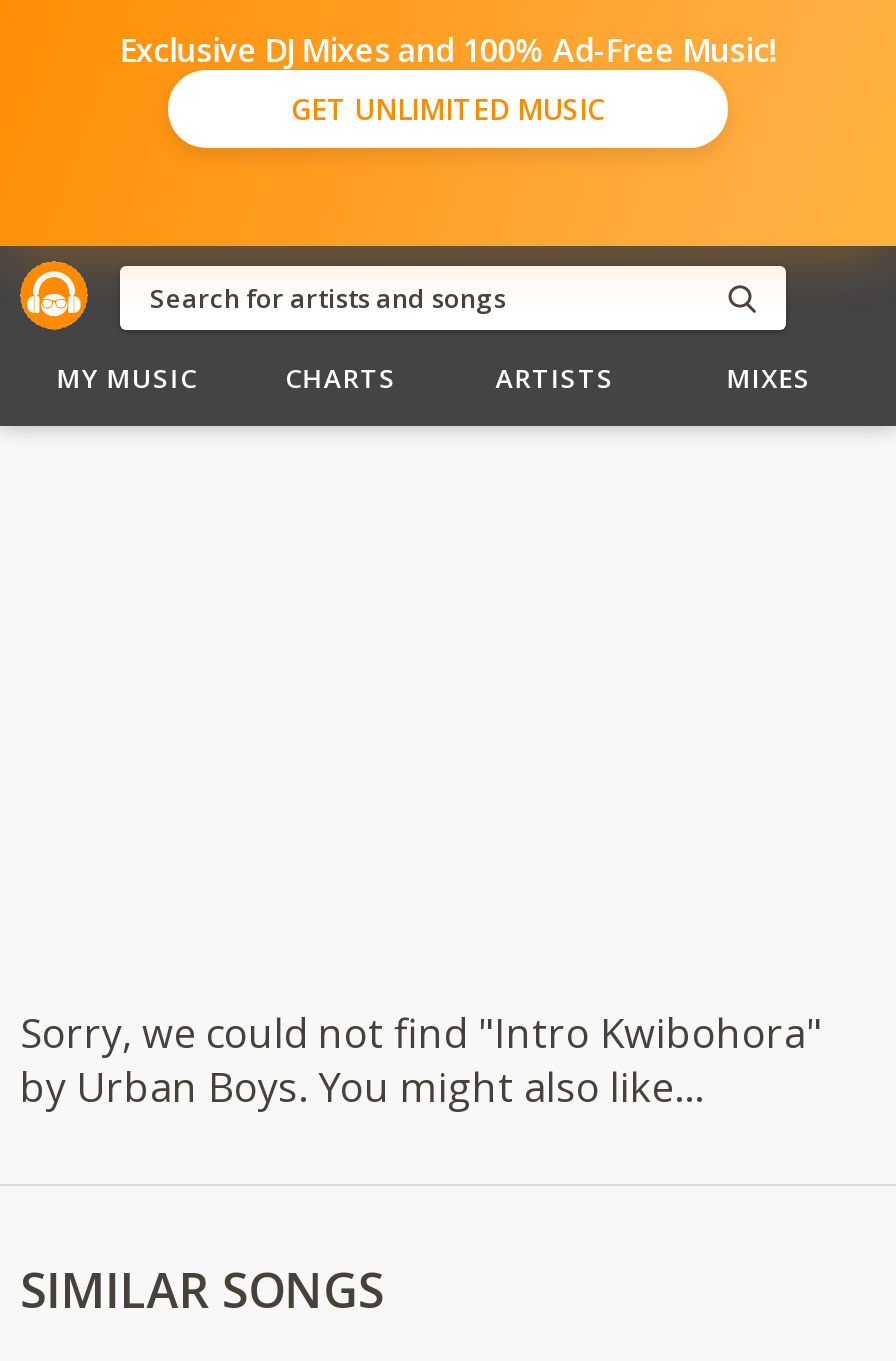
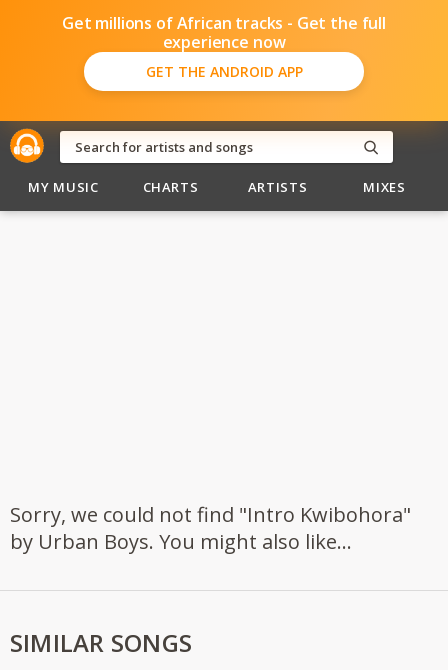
[120,28,776,128] Exclusive DJ Mixes and 100% Ad-Free Music! | GET UNLIMITED MUSIC -> [62,12,386,81] Get millions of African tracks - Get the full | experience now | GET THE ANDROID APP

